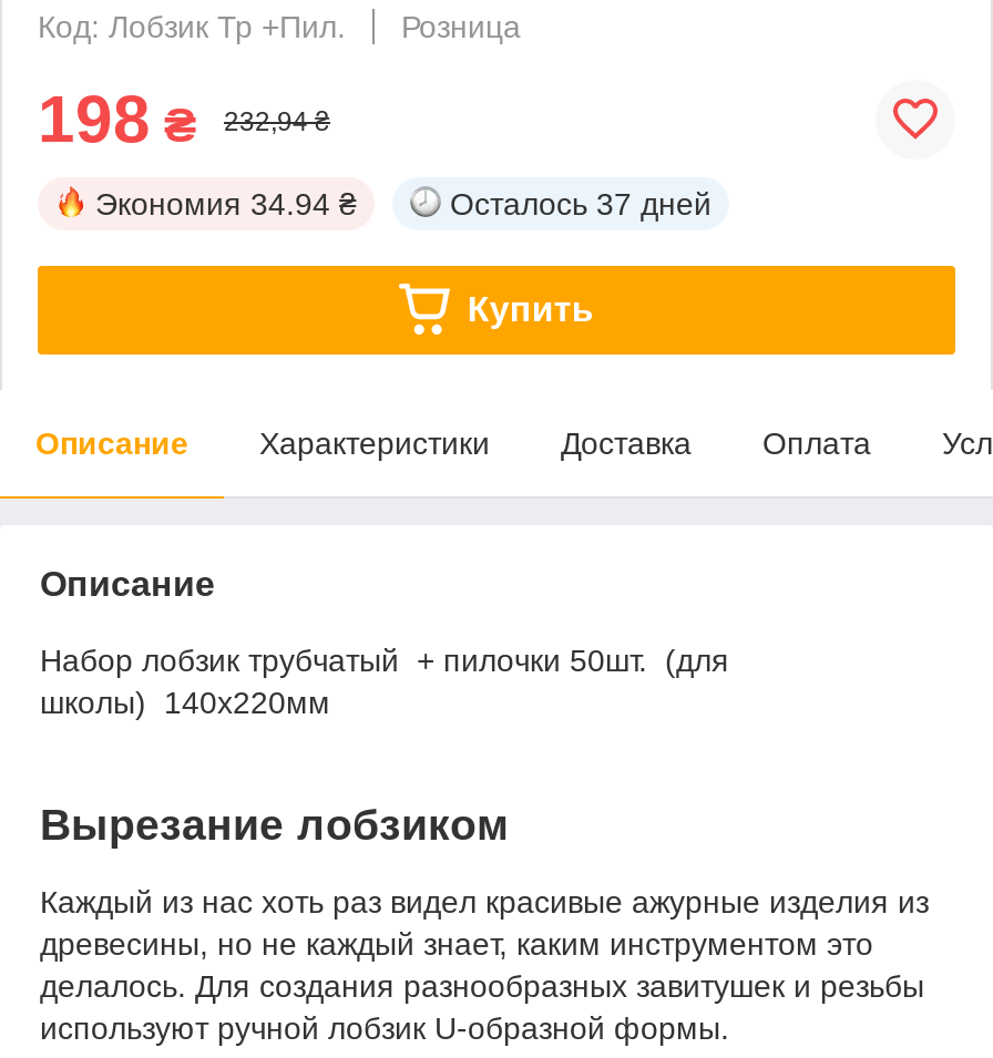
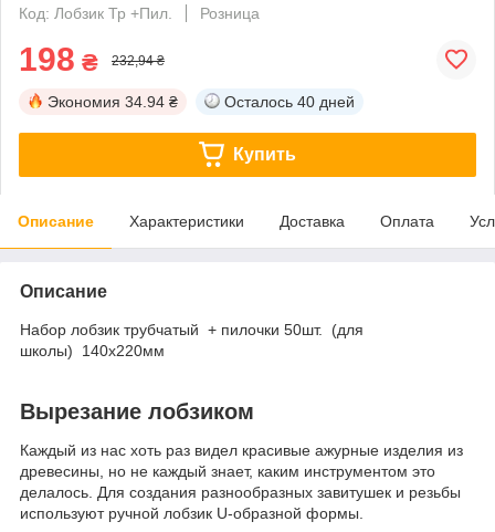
[450,186,712,221] Осталось 37 дней -> [224,93,355,110] Осталось 40 дней

